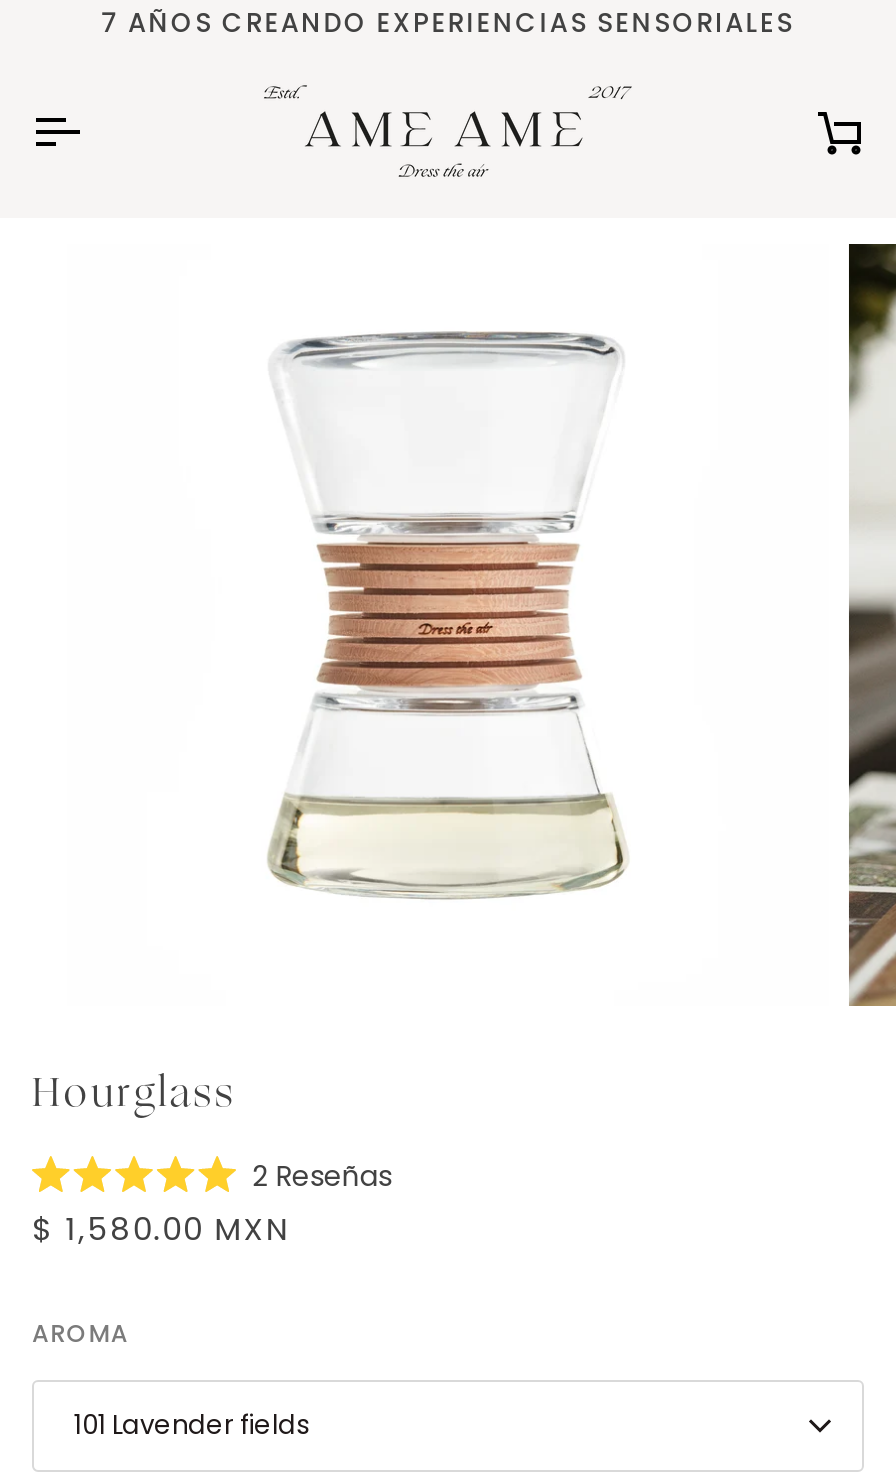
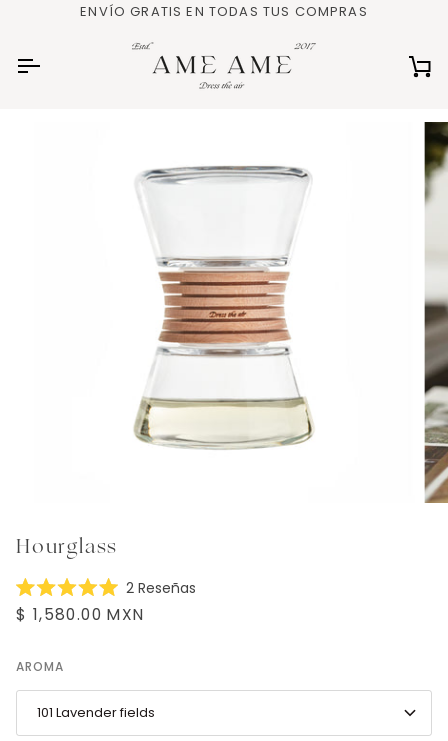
[101,5,795,43] 7 AÑOS CREANDO EXPERIENCIAS SENSORIALES -> [80,2,368,21] ENVÍO GRATIS EN TODAS TUS COMPRAS

